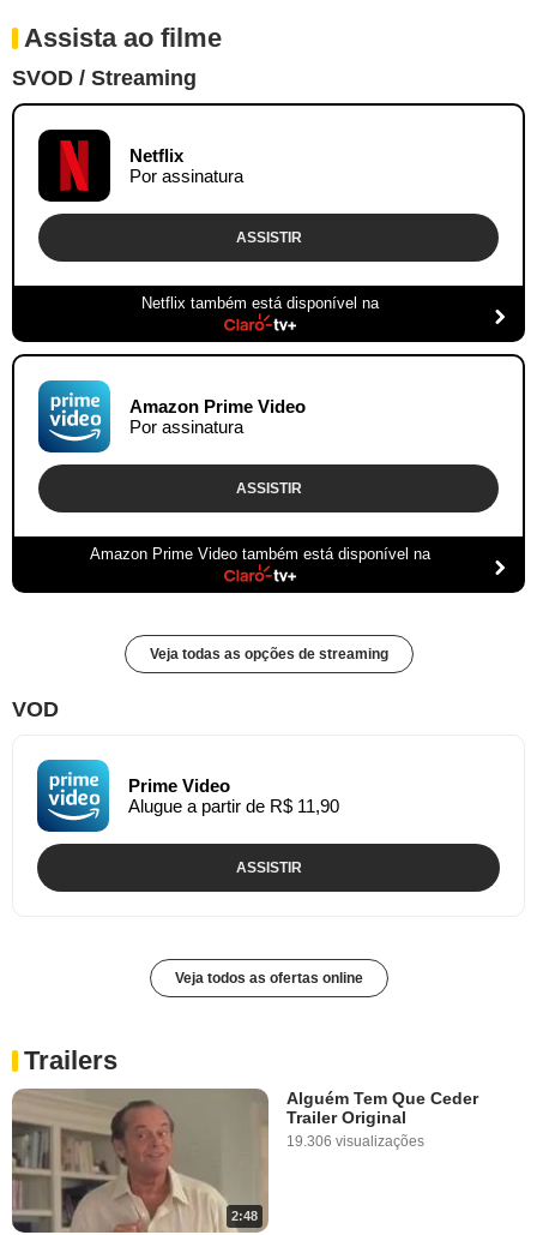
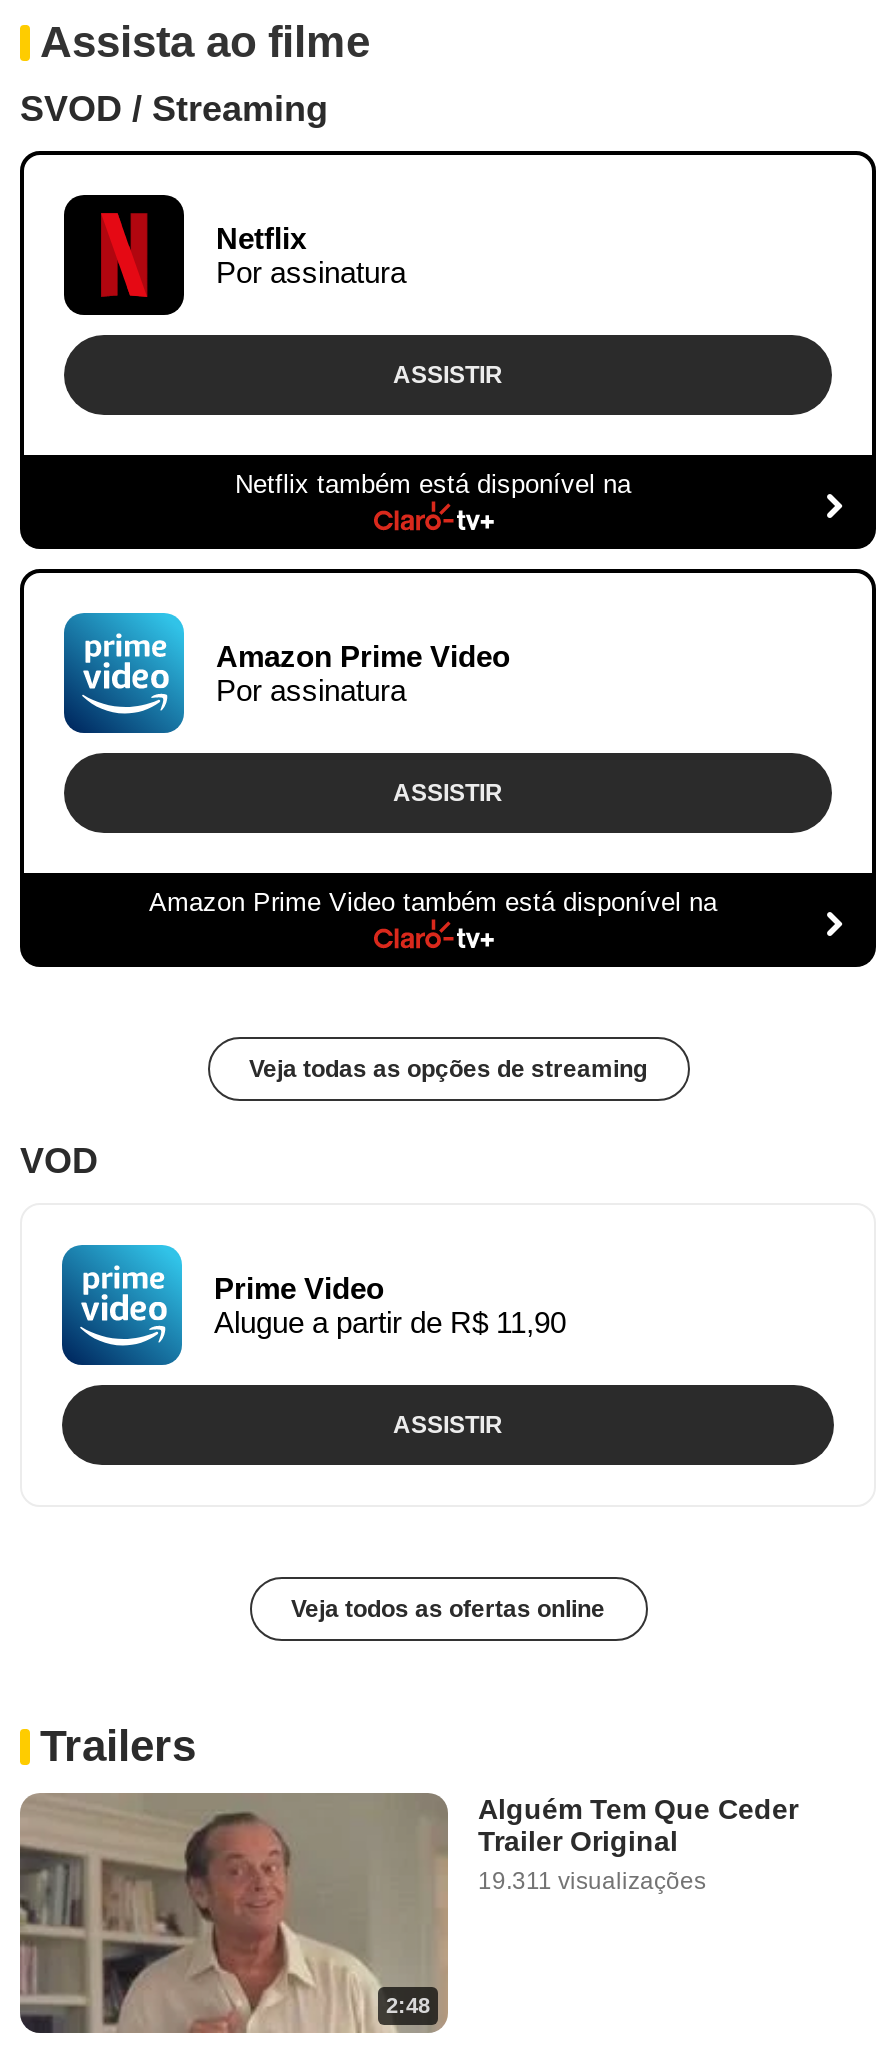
[286,1133,424,1149] 19.306 visualizações -> [478,1866,706,1894] 19.311 visualizações

